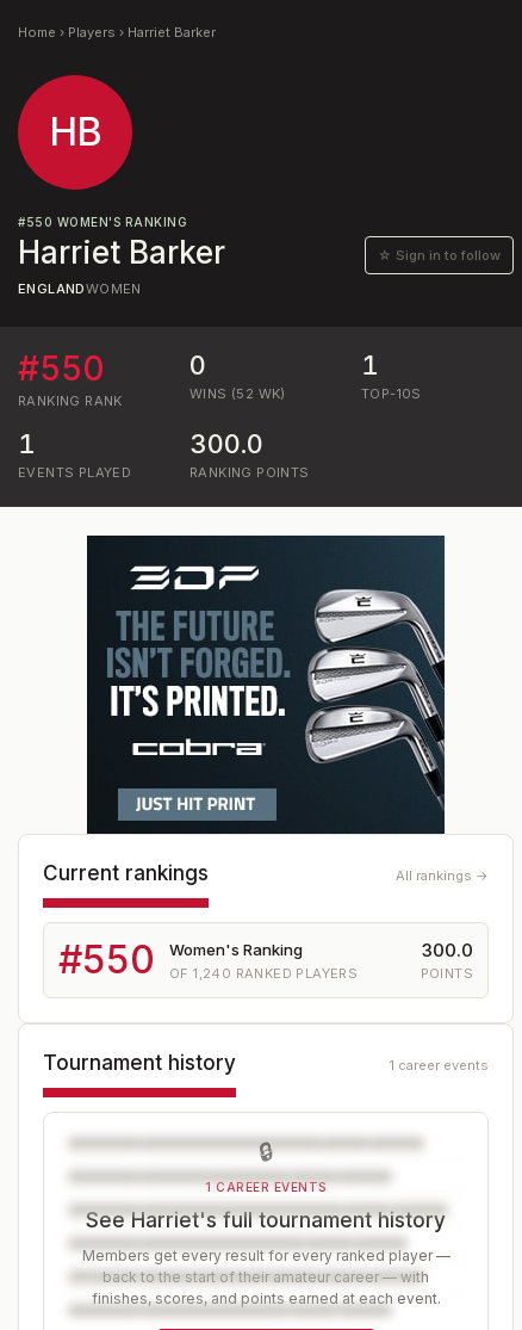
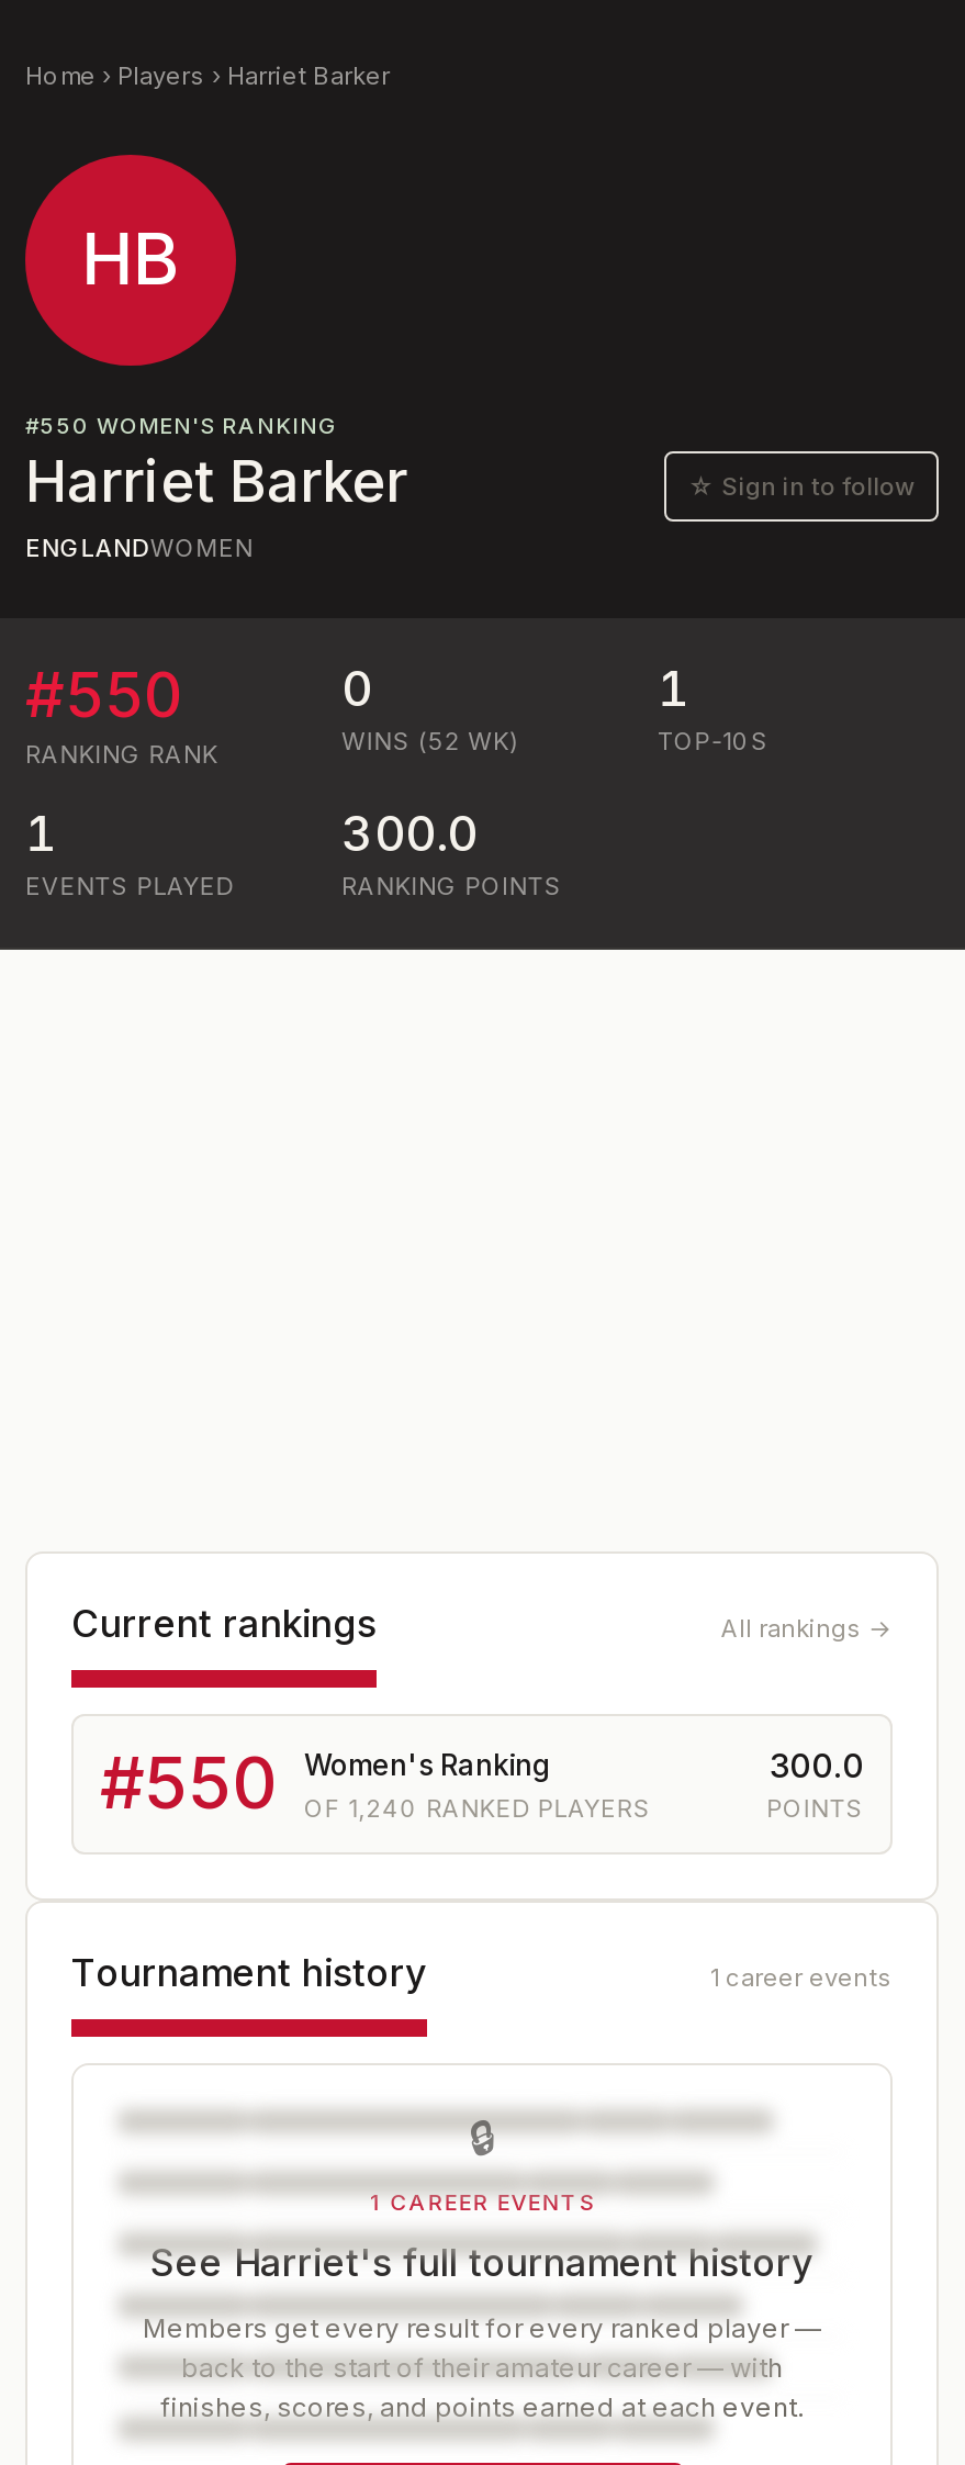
[86,534,446,835] [image] -> none

